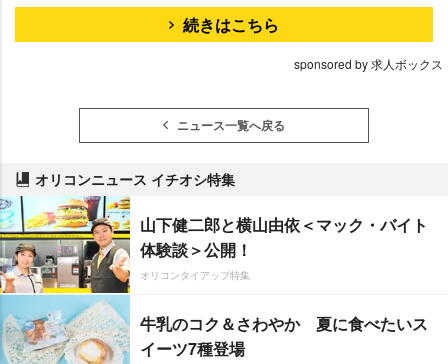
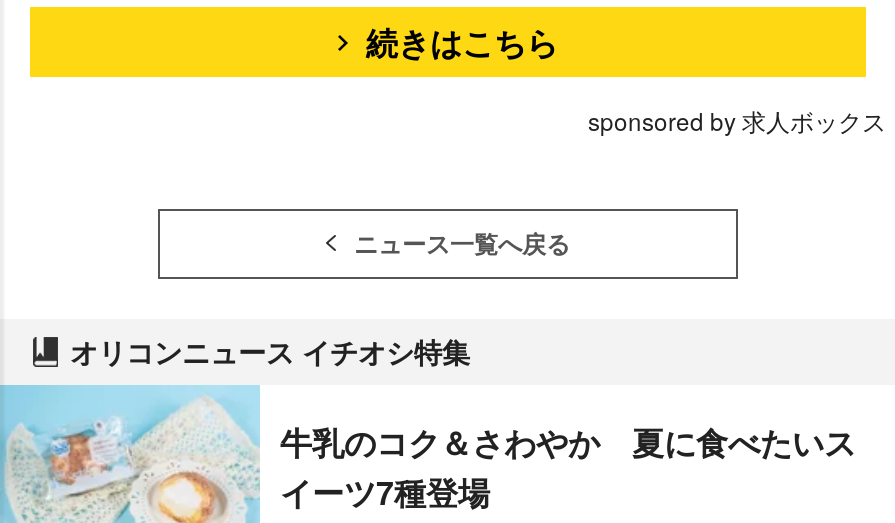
[3,195,428,294] [image] | 山下健二郎と横山由依＜マック・バイト | 体験談＞公開！ | オリコンタイアップ特集 -> none

